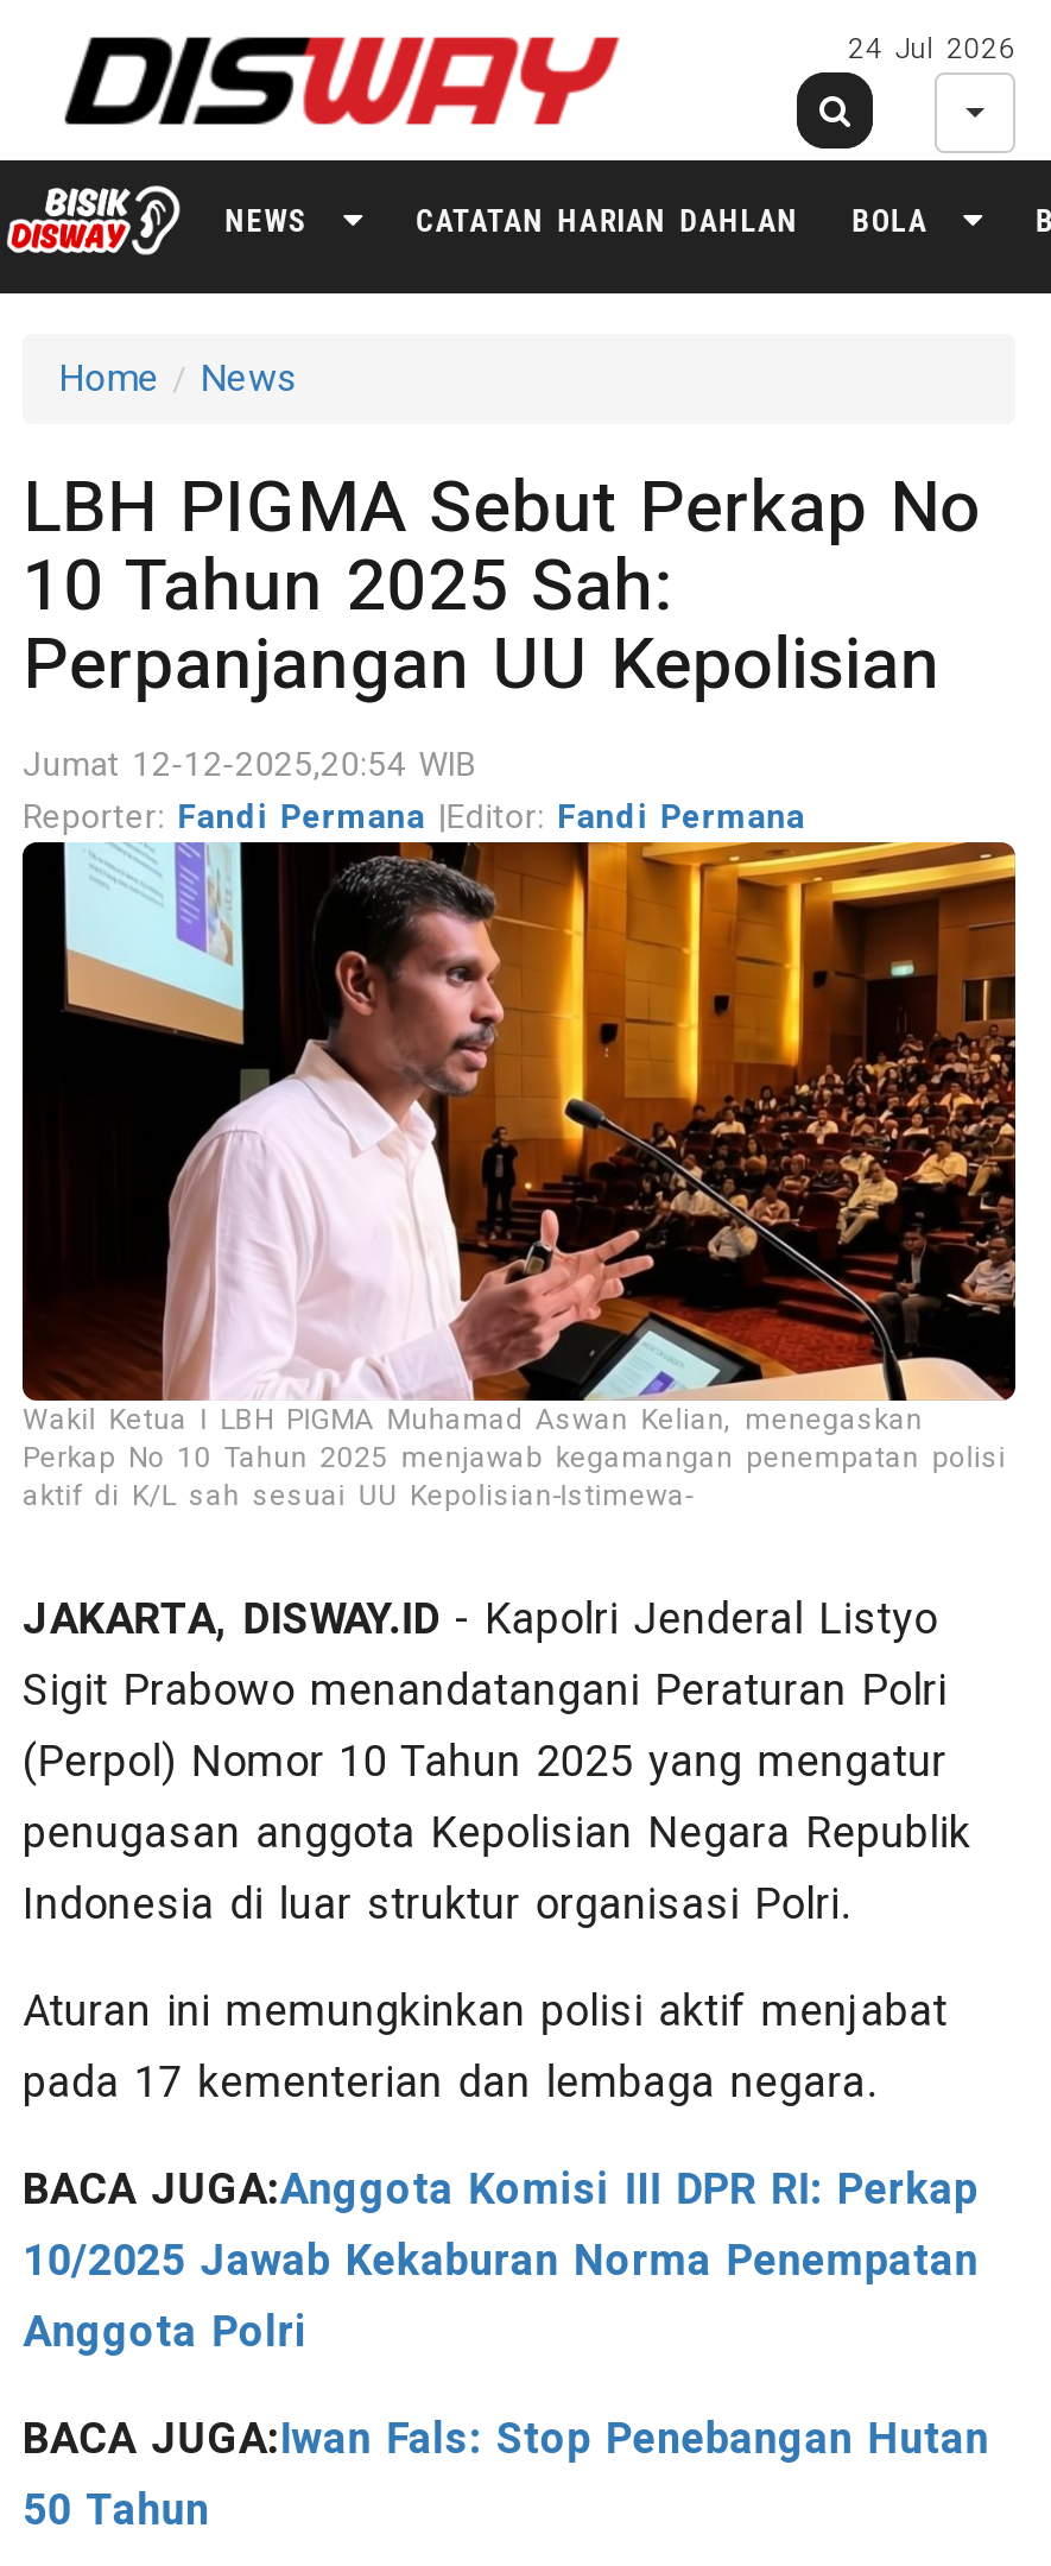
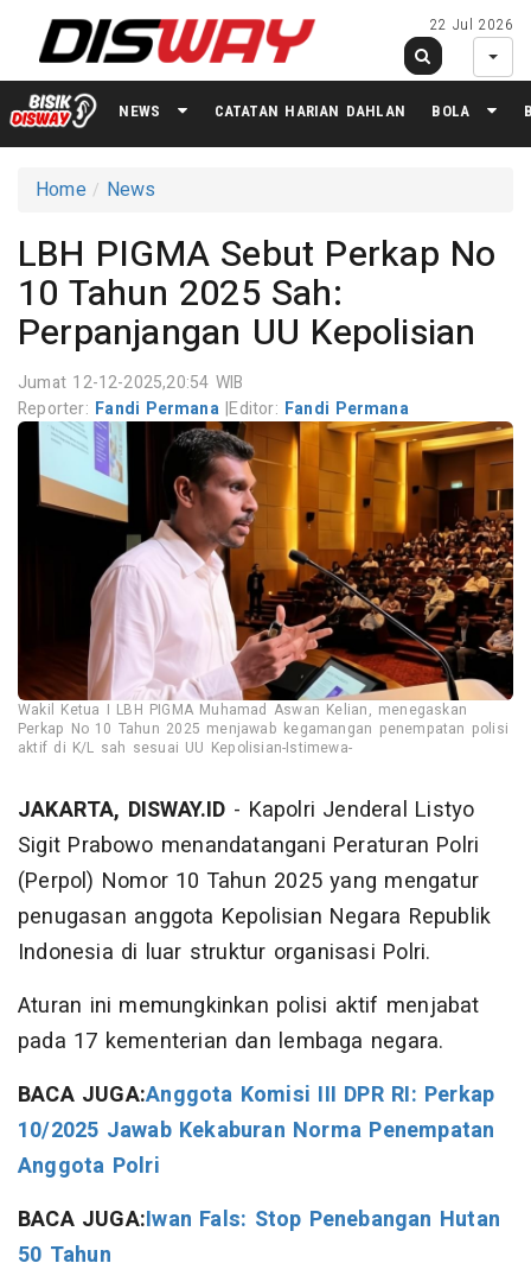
[848,30,1015,70] 24 Jul 2026 -> [430,15,513,36] 22 Jul 2026

